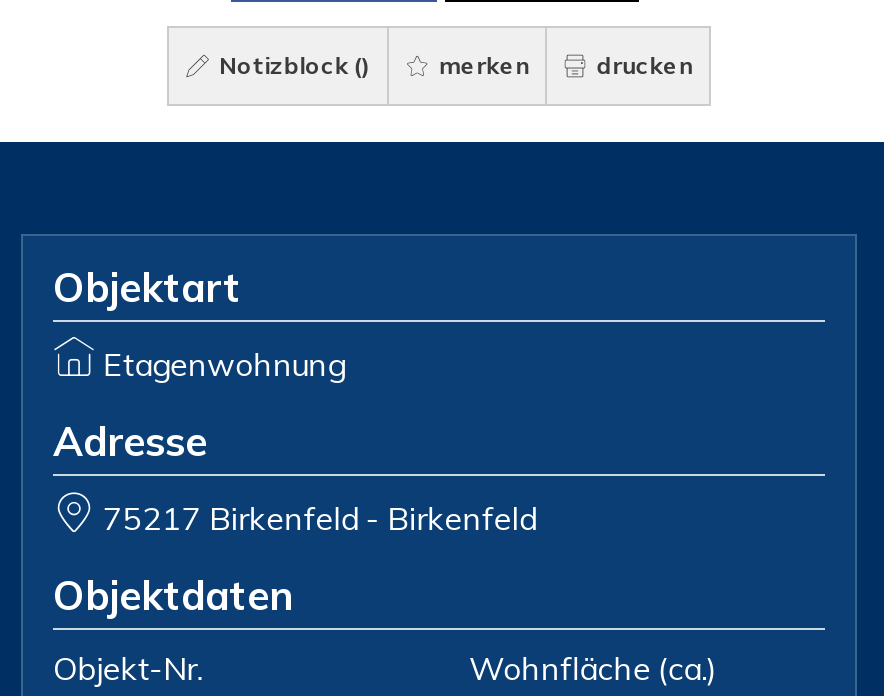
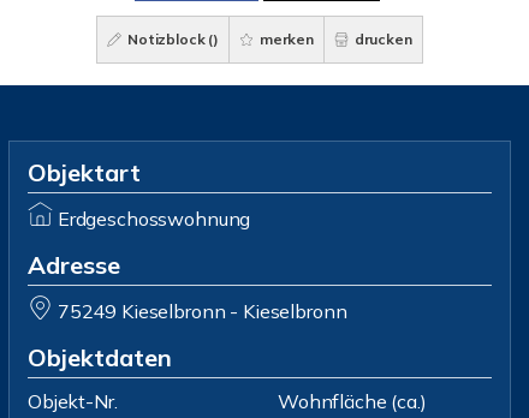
[103,344,345,384] Etagenwohnung -> [58,207,250,231] Erdgeschosswohnung
[103,498,536,538] 75217 Birkenfeld - Birkenfeld -> [58,299,347,323] 75249 Kieselbronn - Kieselbronn

